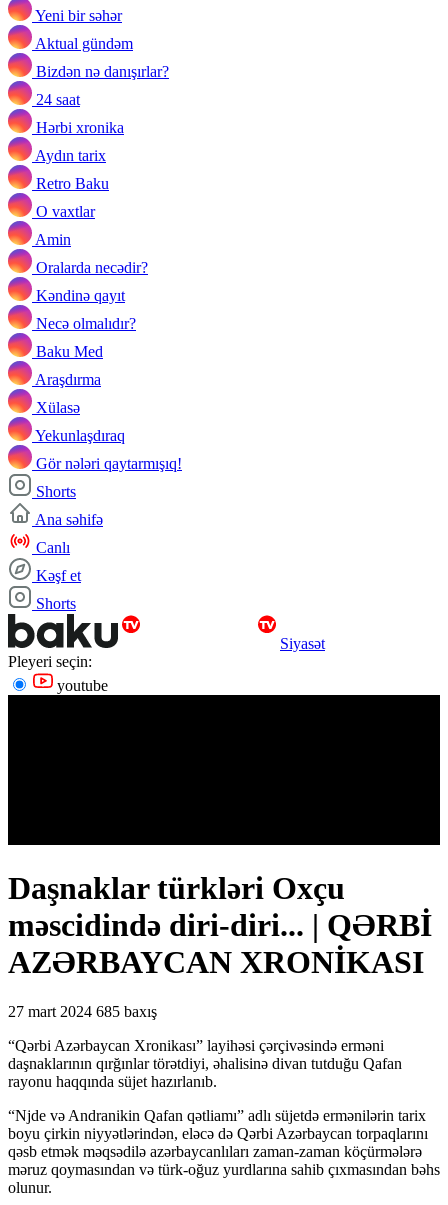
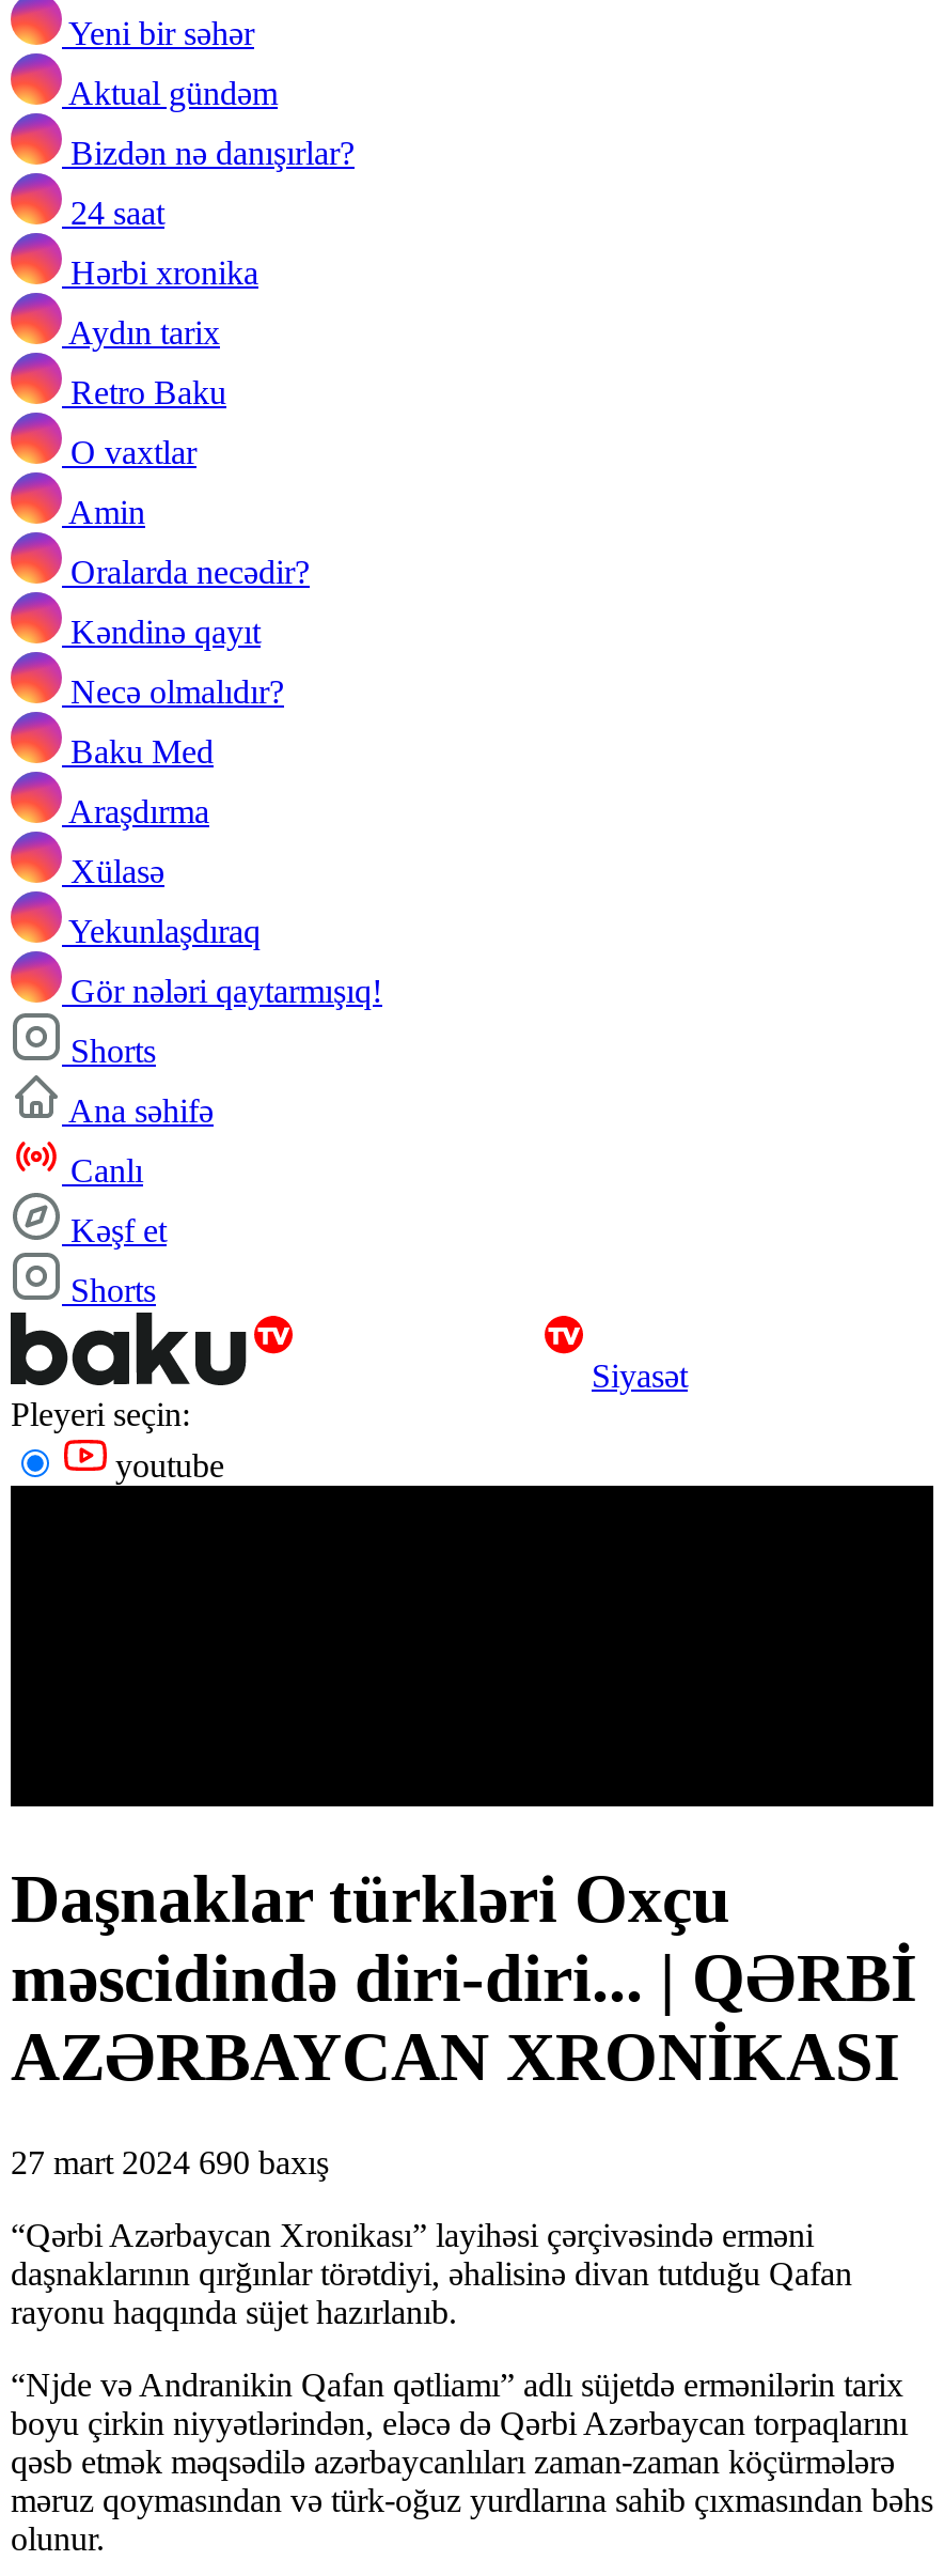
[8,1003,157,1020] 27 mart 2024 685 baxış -> [11,2144,329,2180] 27 mart 2024 690 baxış

